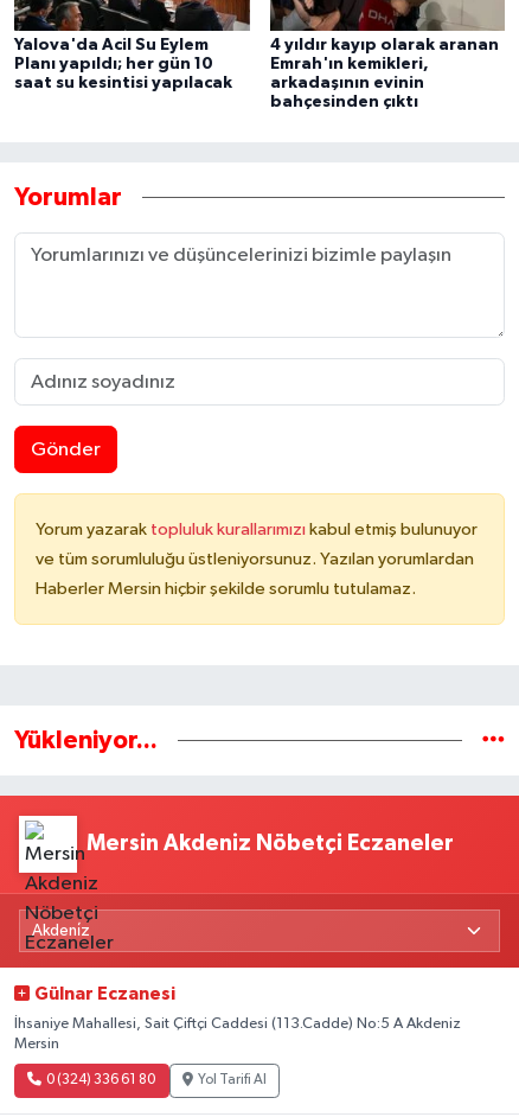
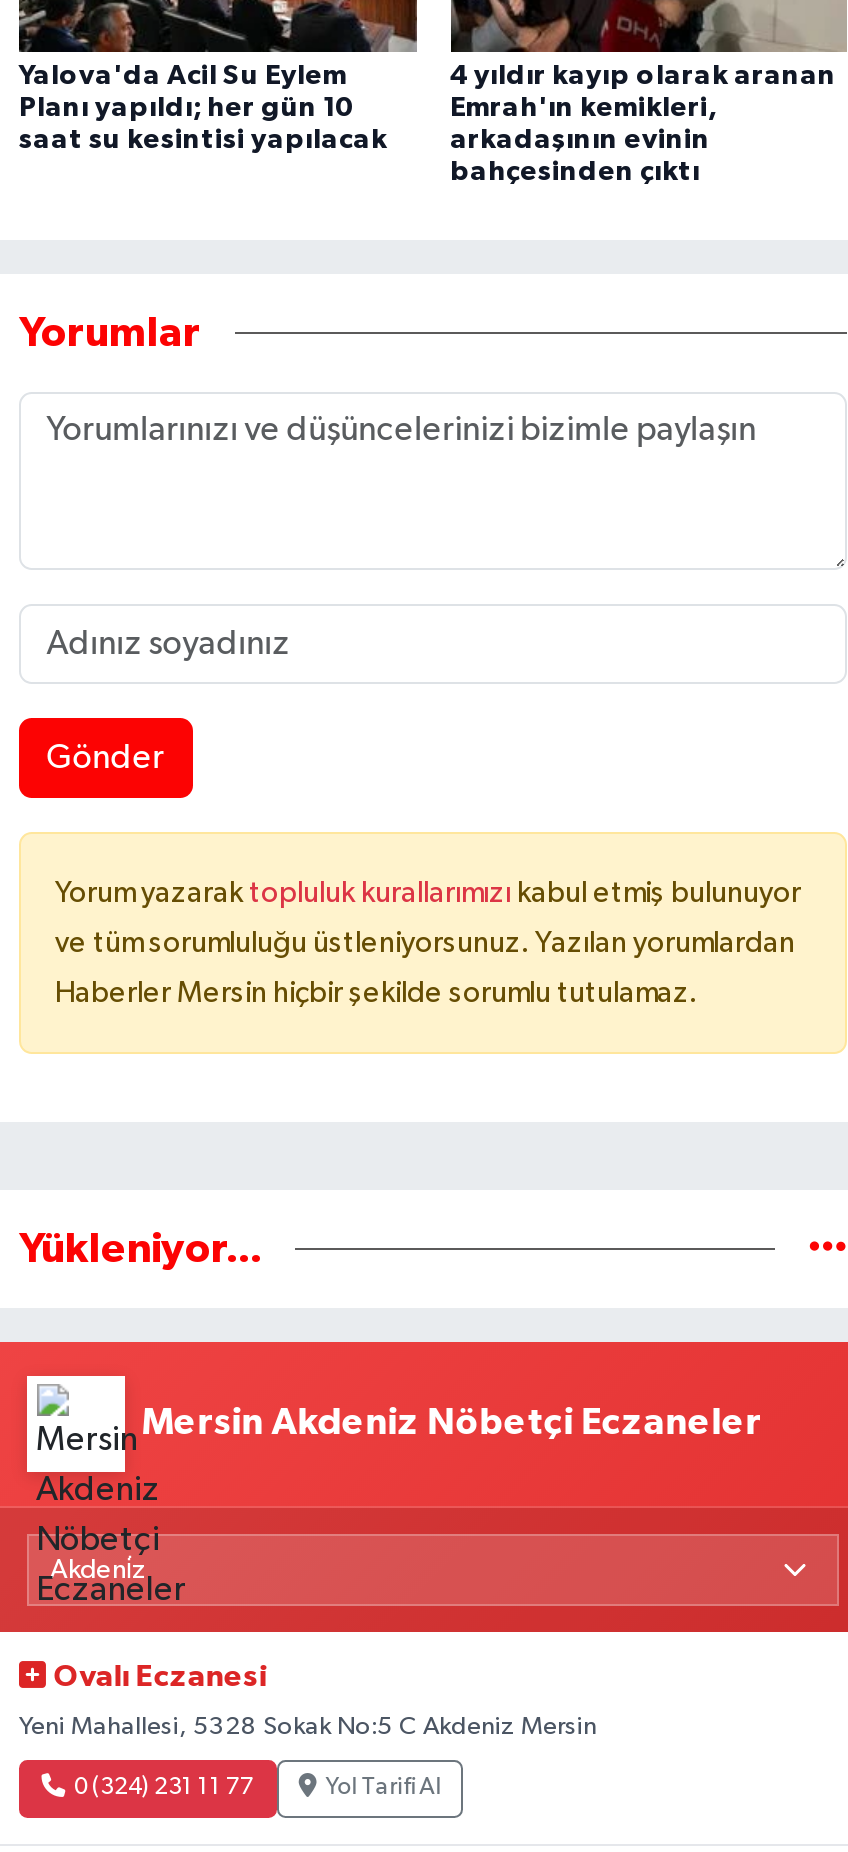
[35,986,176,1003] Gülnar Eczanesi -> [53,1662,267,1692] Ovalı Eczanesi
[14,1016,461,1051] İhsaniye Mahallesi, Sait Çiftçi Caddesi (113.Cadde) No:5 A Akdeniz | Mersin -> [19,1713,597,1739] Yeni Mahallesi, 5328 Sokak No:5 C Akdeniz Mersin
[47,1073,156,1087] 0 (324) 336 61 80 -> [74,1776,254,1800] 0 (324) 231 11 77

